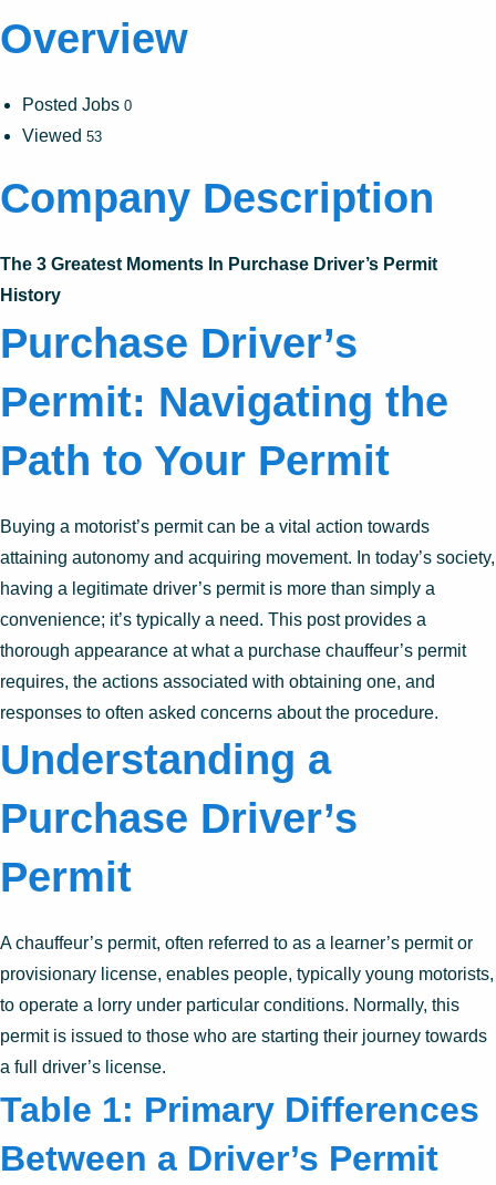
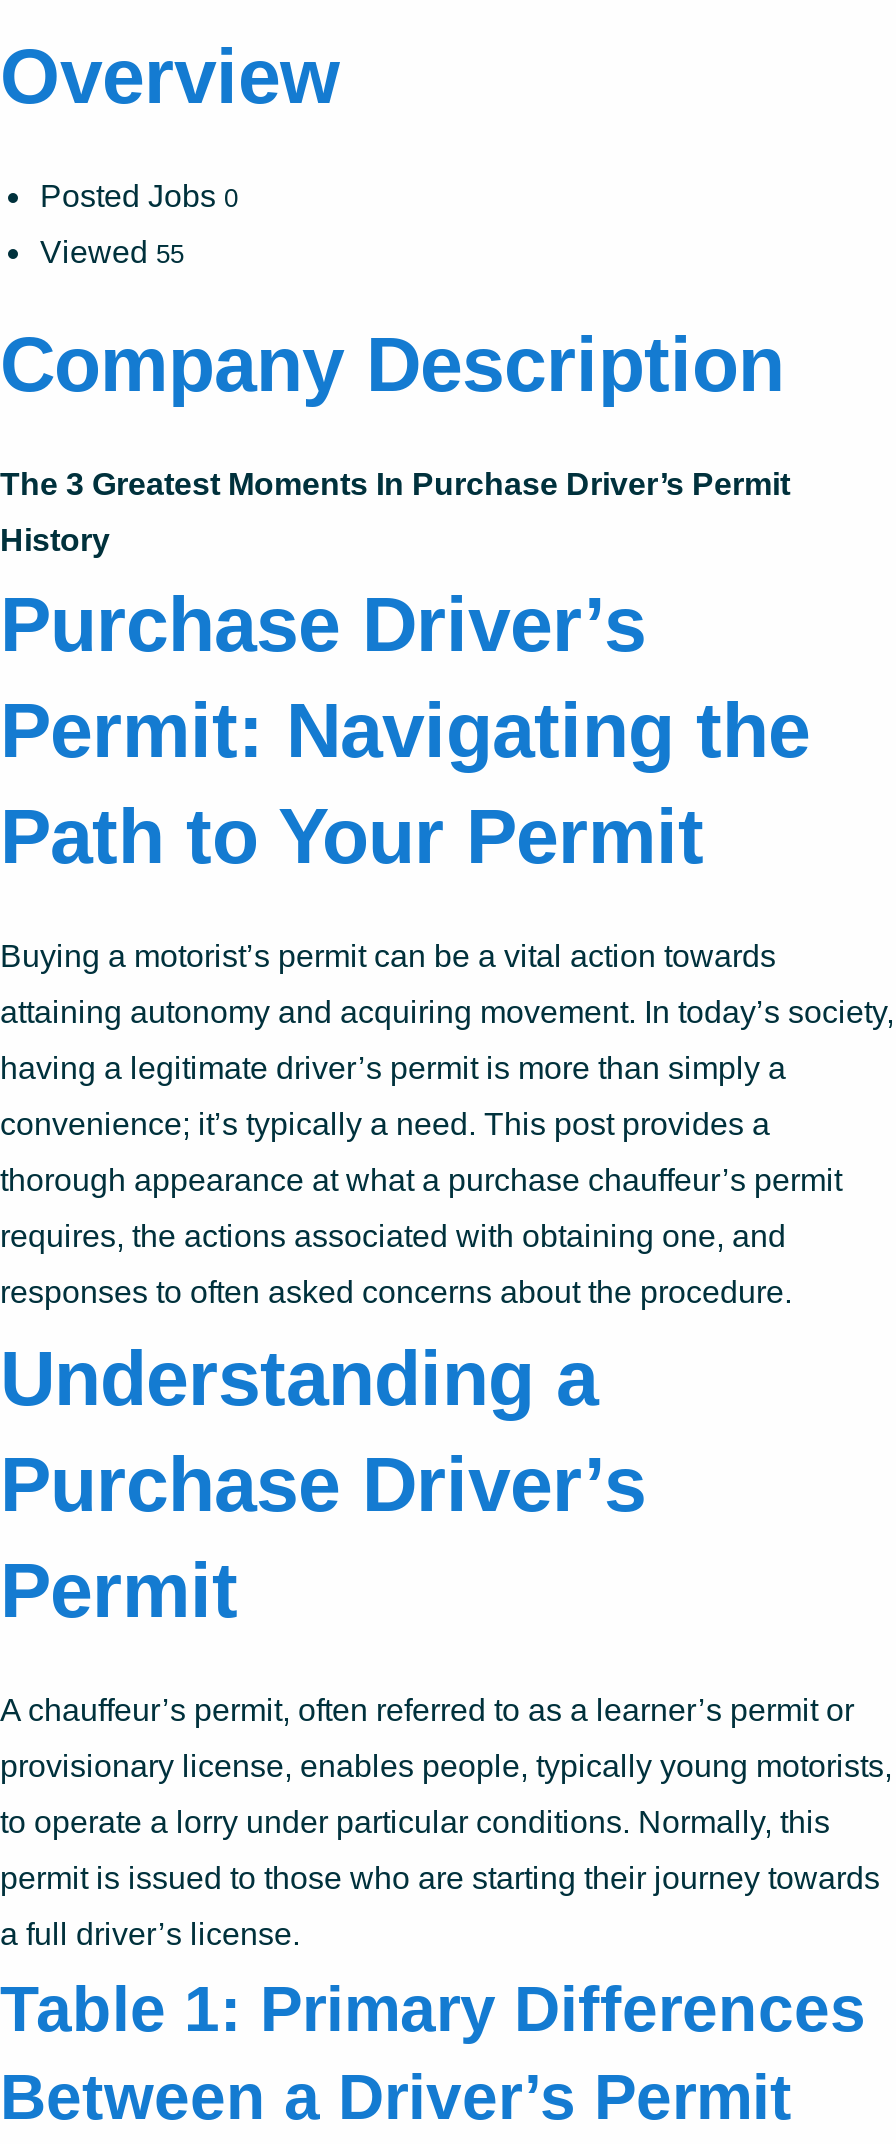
[22,126,102,145] Viewed 53 -> [40,234,184,268] Viewed 55

